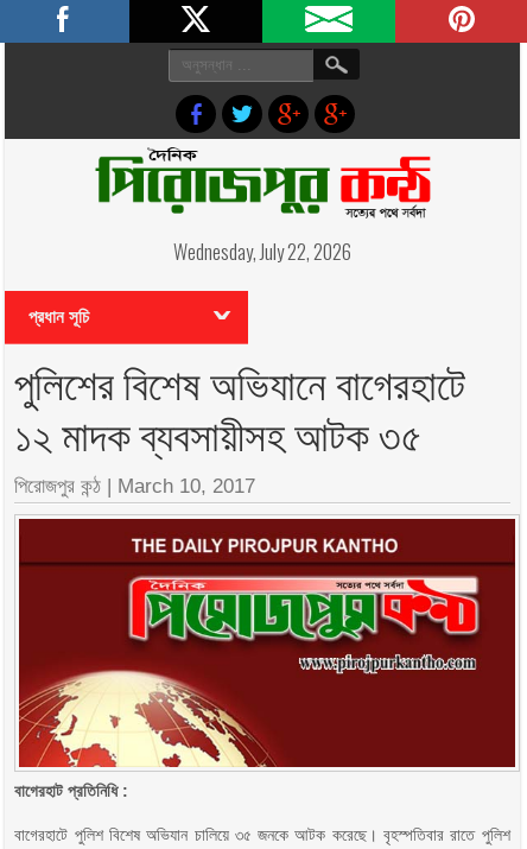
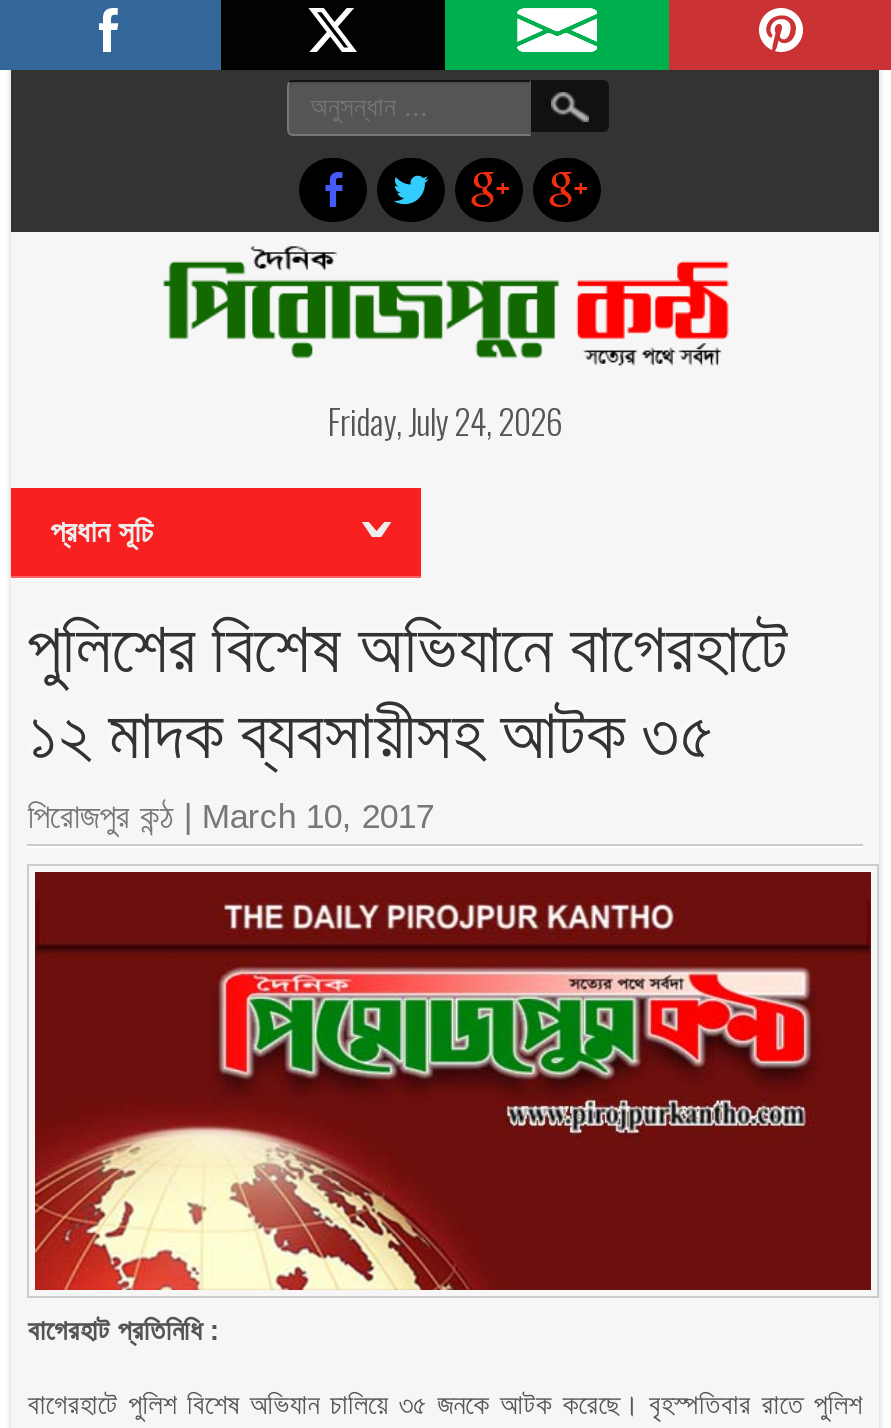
[173,236,351,266] Wednesday, July 22, 2026 -> [328,396,562,446] Friday, July 24, 2026

